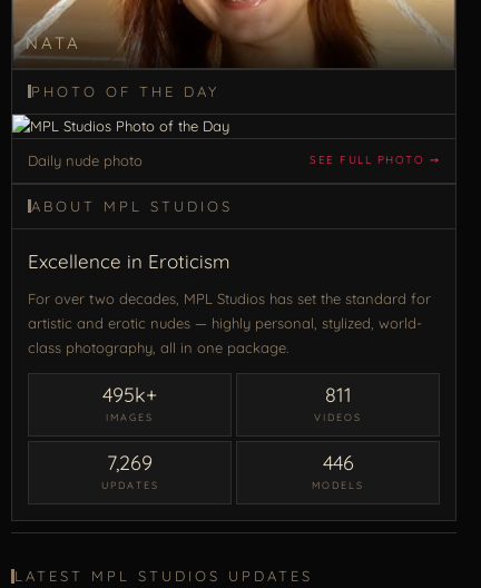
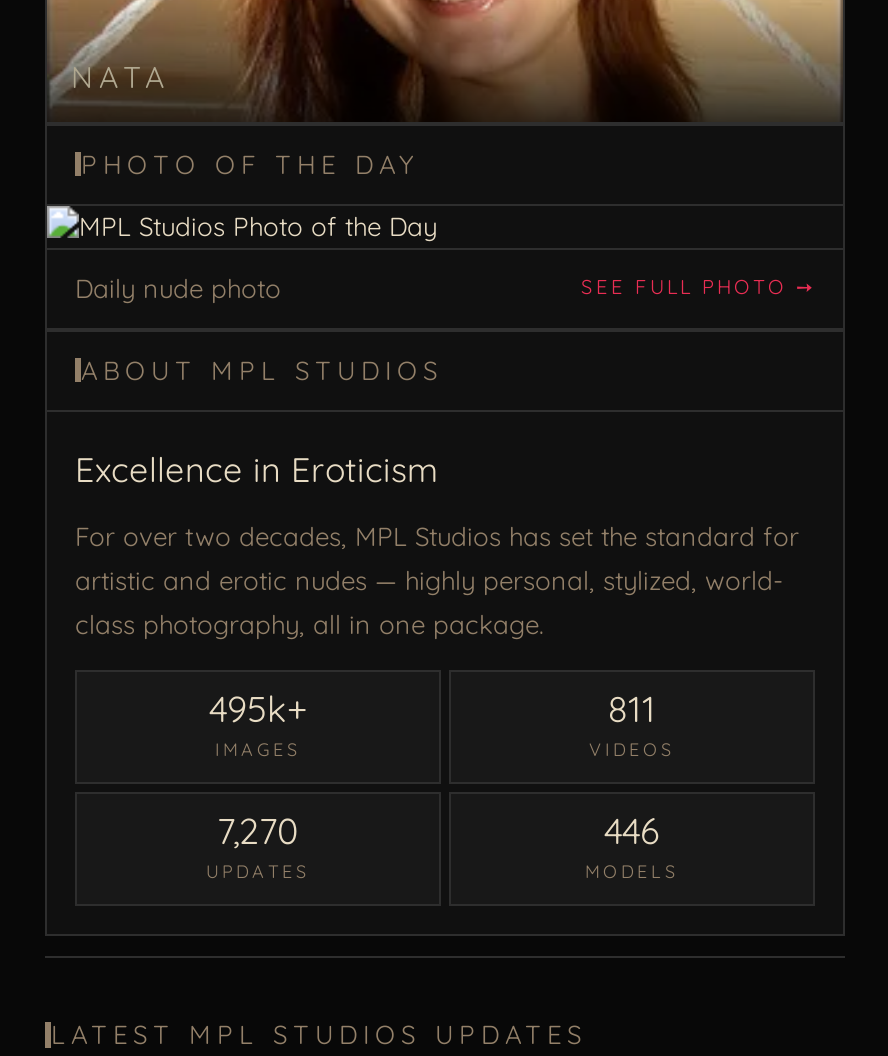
[107,449,153,475] 7,269 -> [217,807,299,853] 7,270

